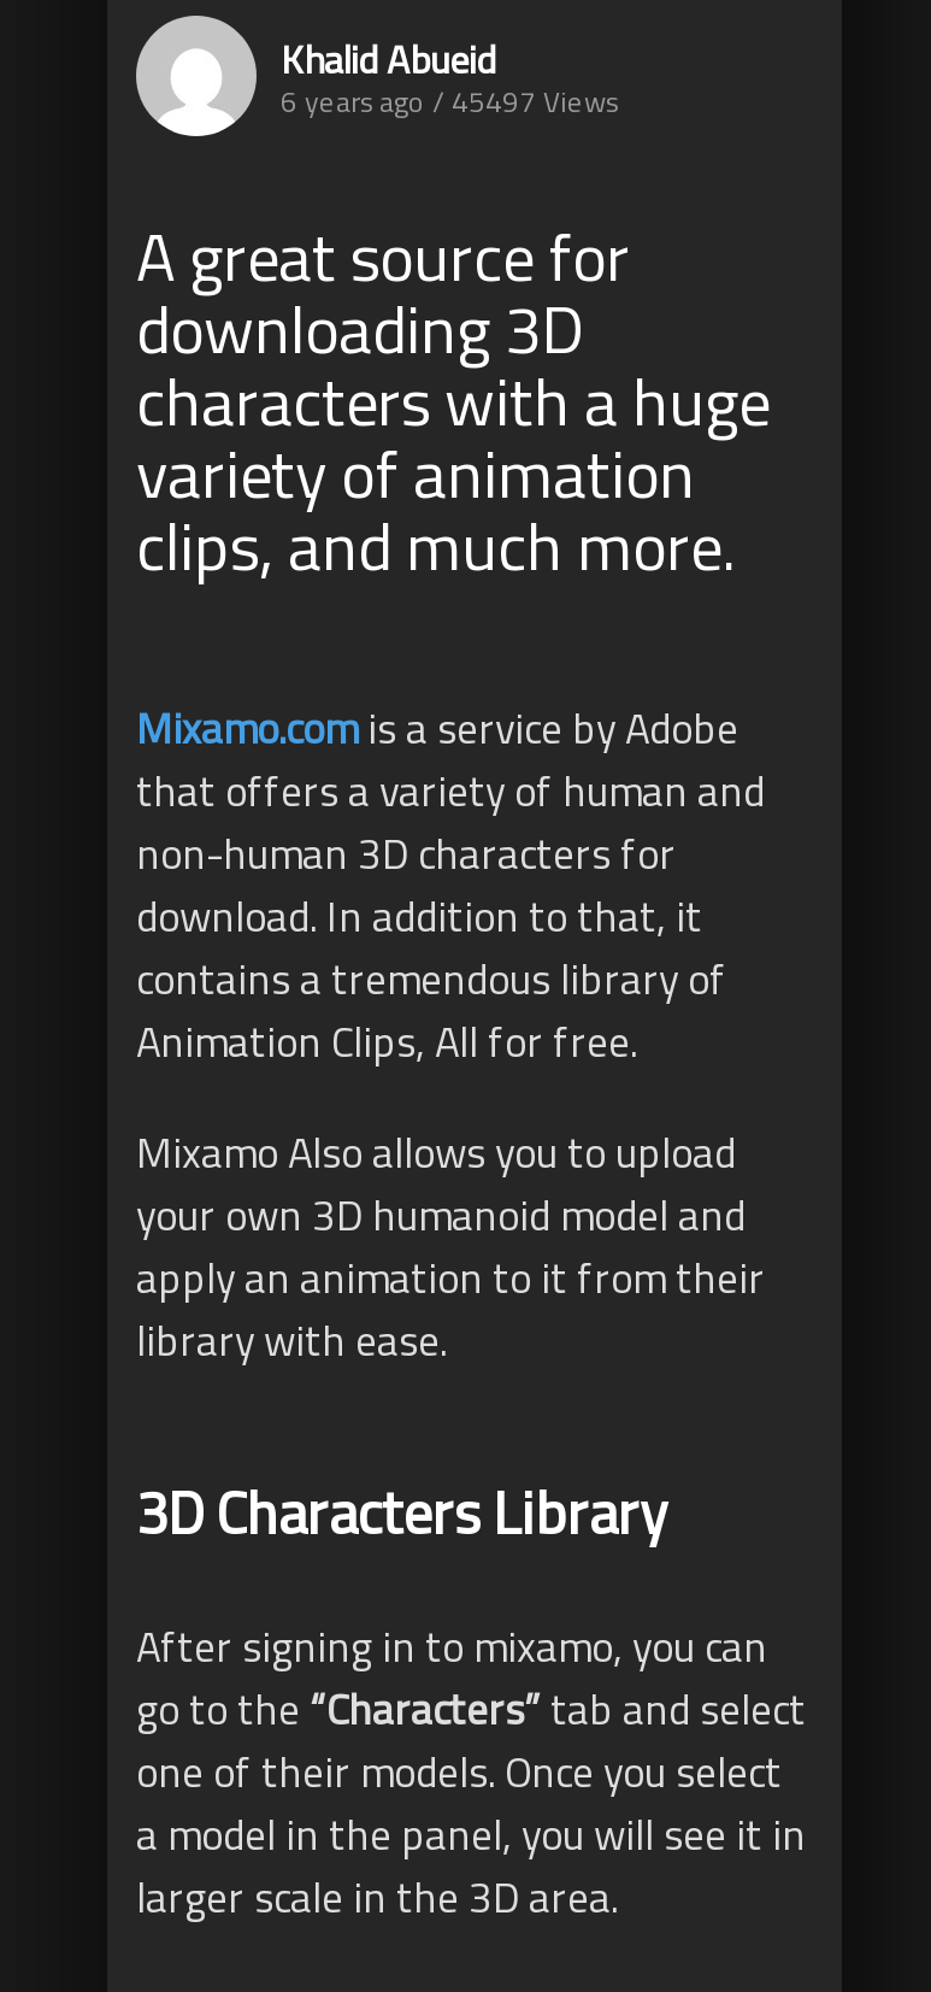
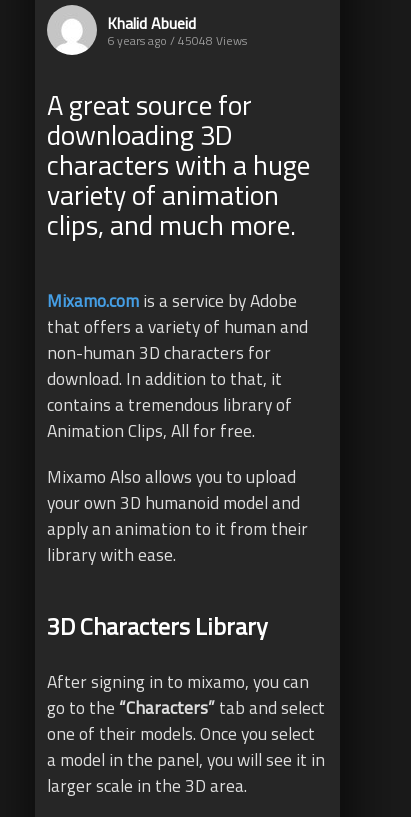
[281,80,618,125] 6 years ago / 45497 Views -> [107,30,247,49] 6 years ago / 45048 Views

